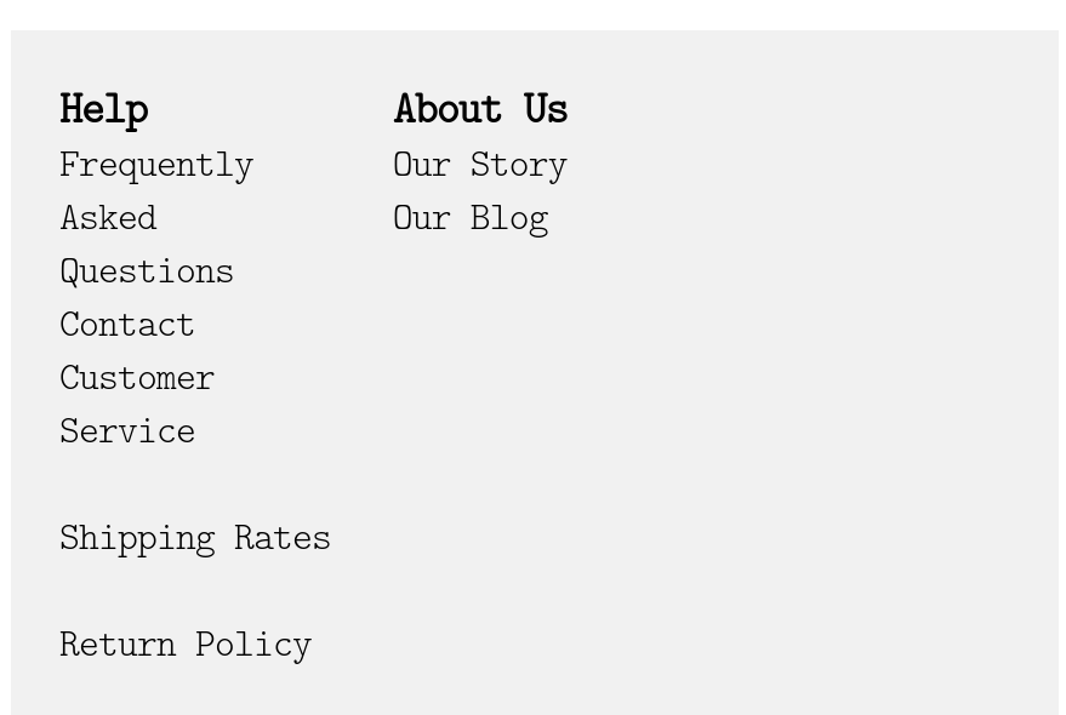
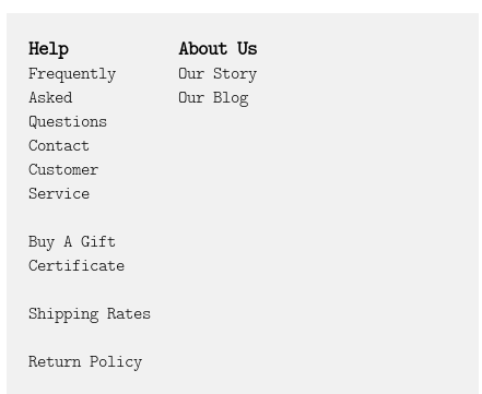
none -> [28,229,125,277] Buy A Gift | Certificate

